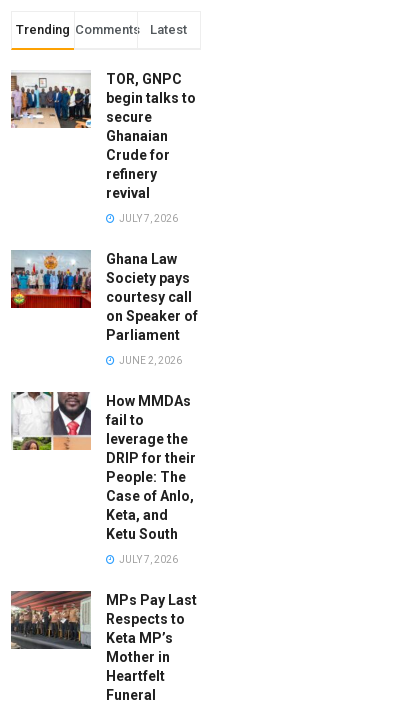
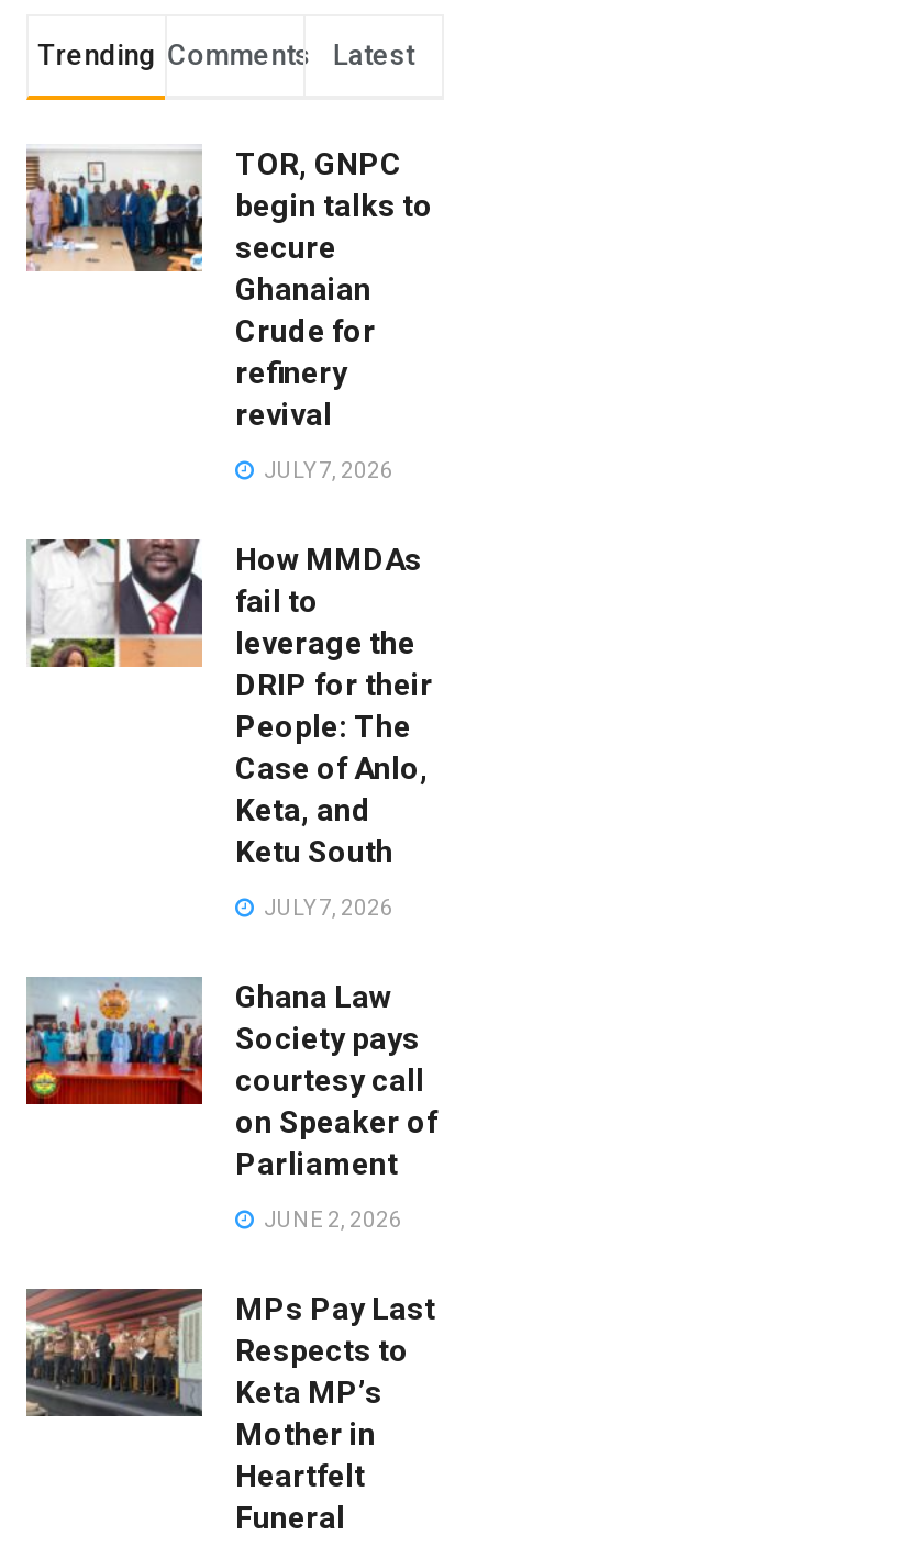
moved [10,250,198,366] -> [24,977,437,1233]: [image] | Ghana Law | Society pays | courtesy call | on Speaker of | Parliament | JUNE 2, 2026
moved [10,390,196,565] -> [24,535,433,921]: [image] | How MMDAs | fail to | ... | Ketu South | JULY 7, 2026

